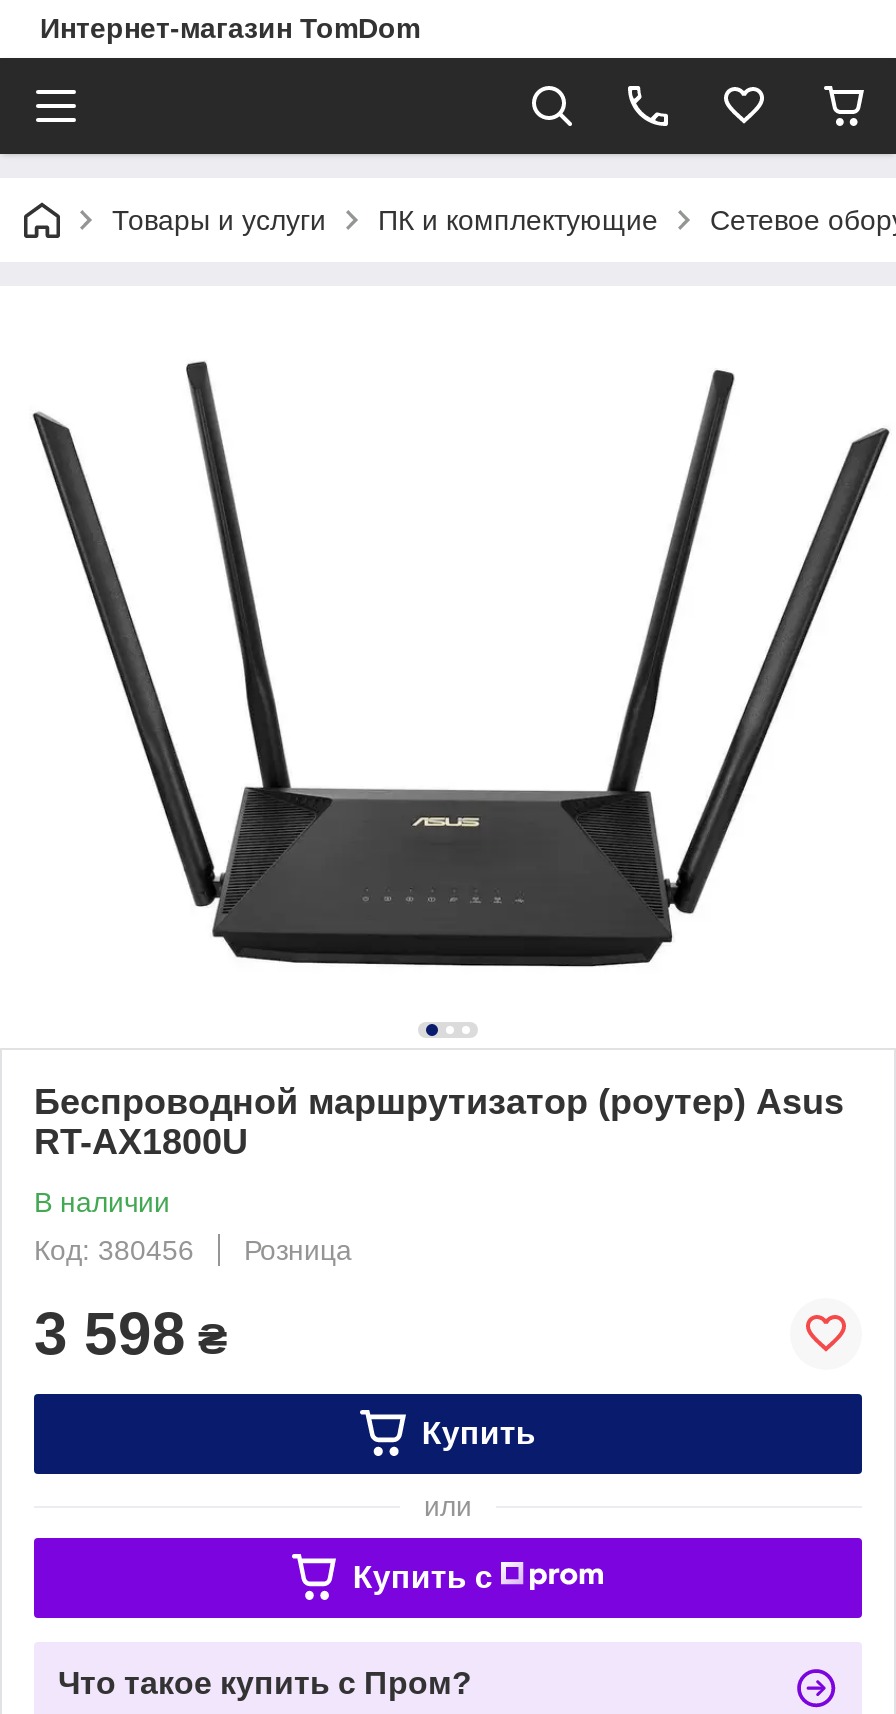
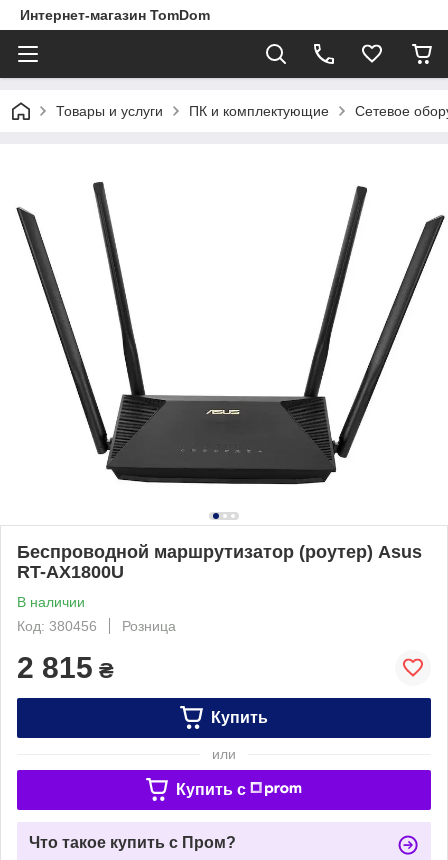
[34,1300,228,1366] 3 598 ₴ -> [17,651,114,684] 2 815 ₴

